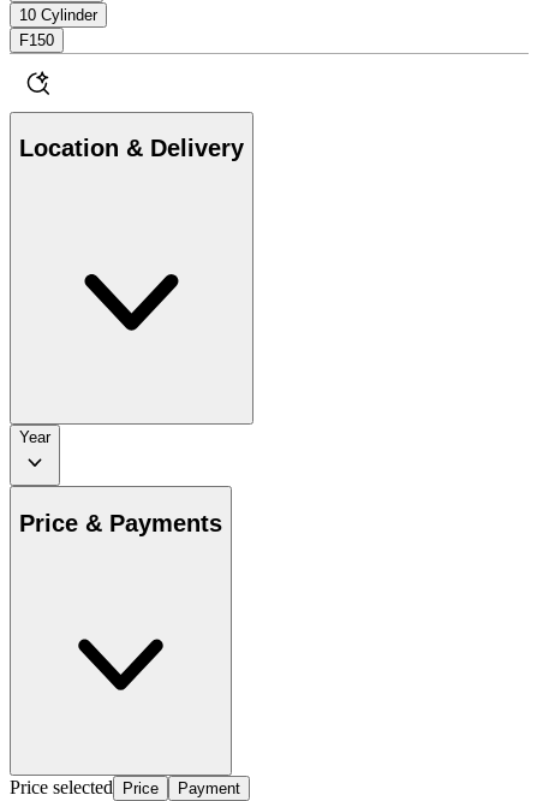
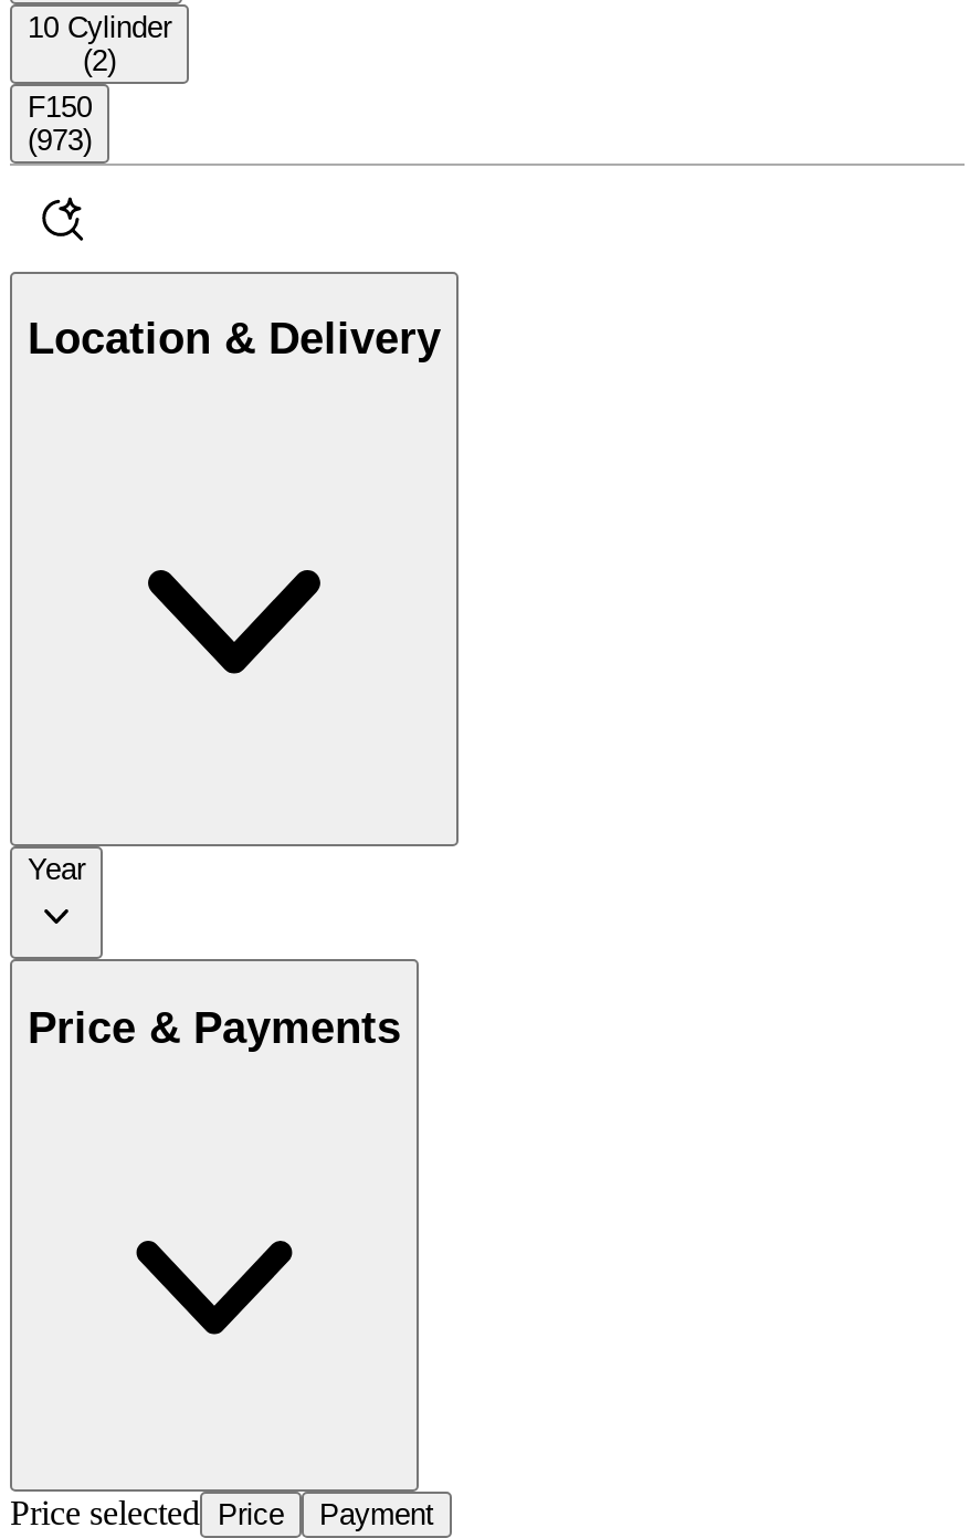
none -> [83,44,116,77] (2)
none -> [28,124,92,157] (973)

